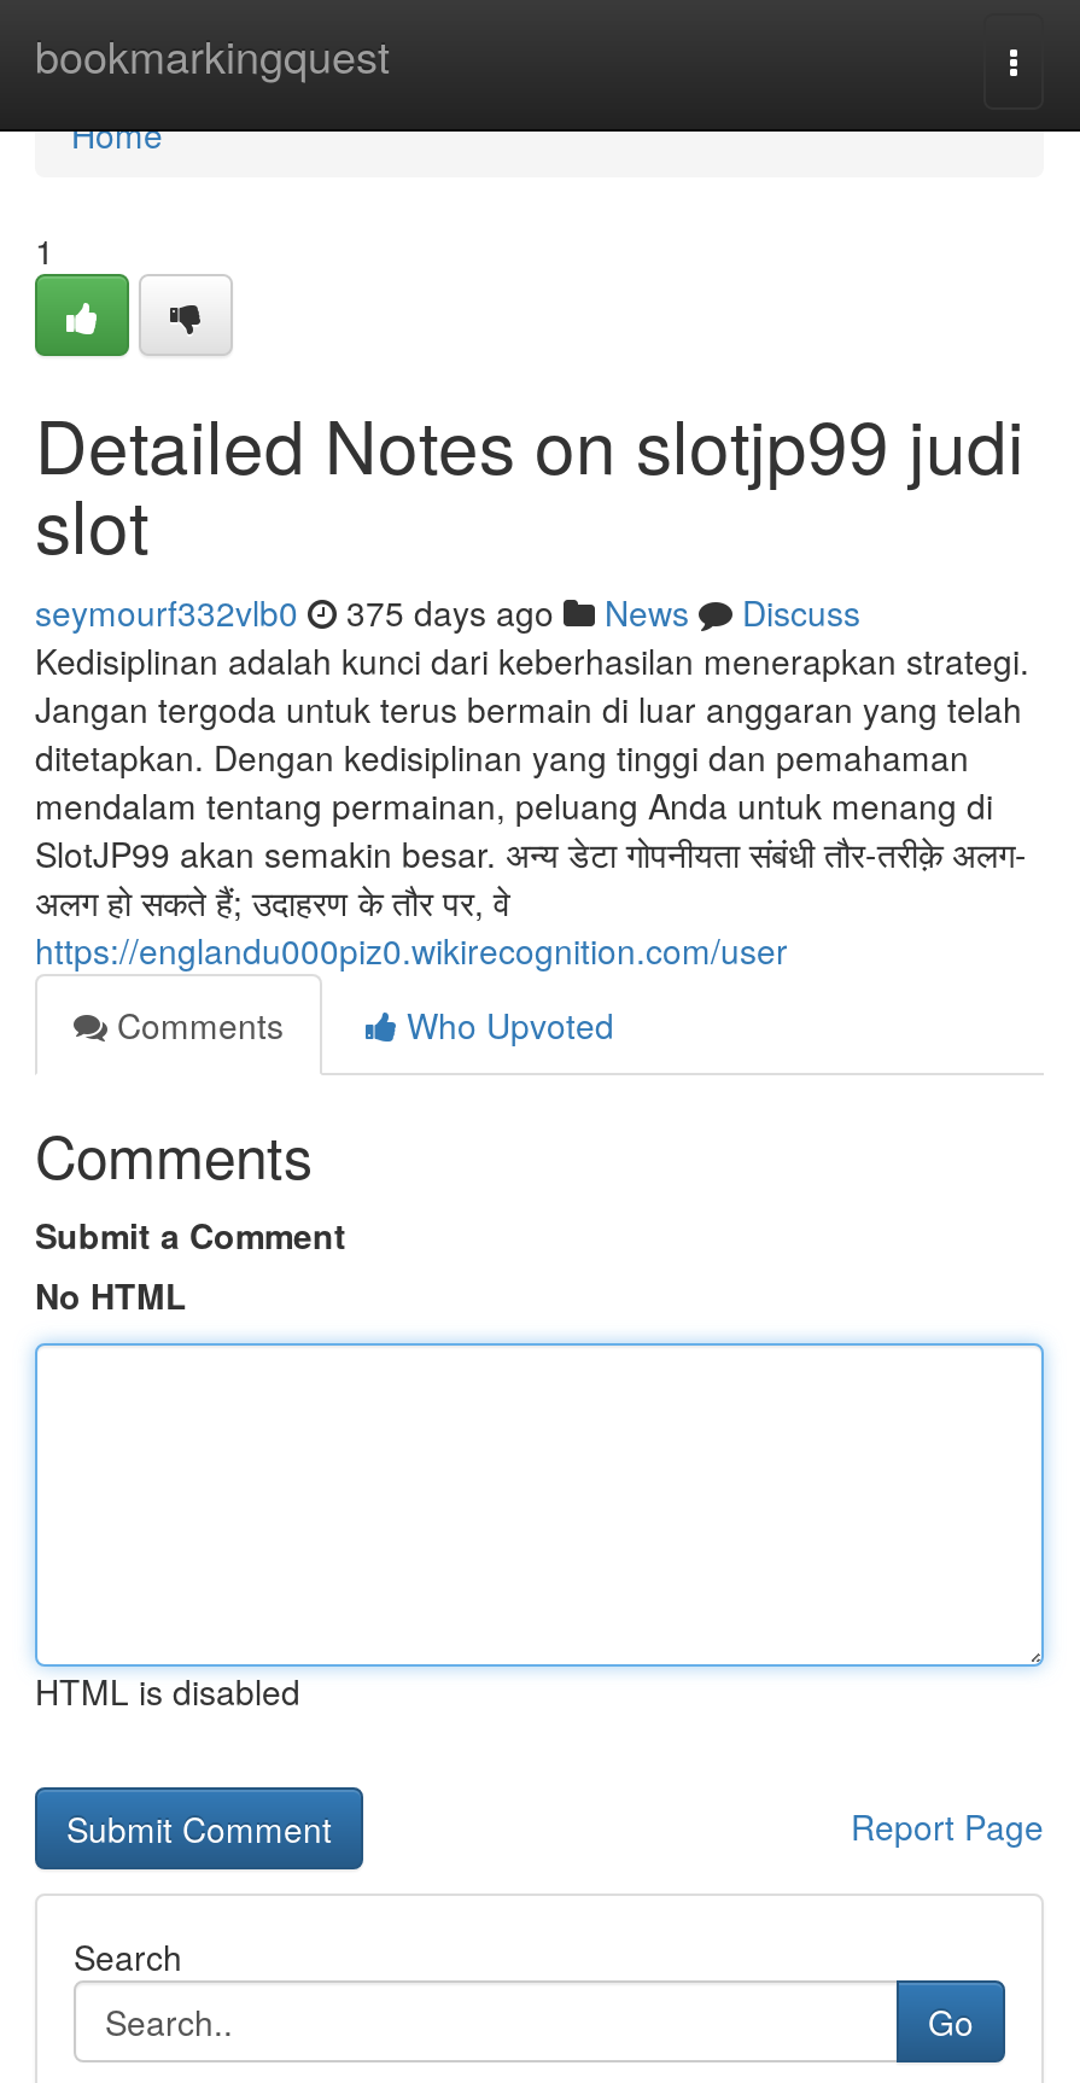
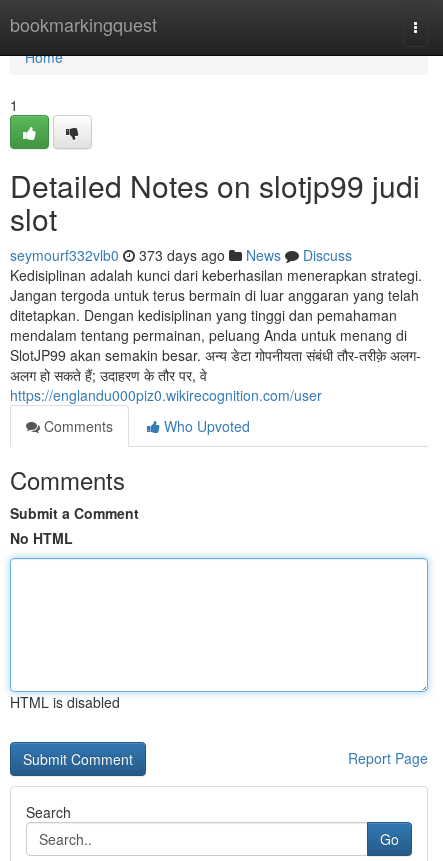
[35,588,860,636] seymourf332vlb0 375 days ago News Discuss -> [10,245,352,265] seymourf332vlb0 373 days ago News Discuss

